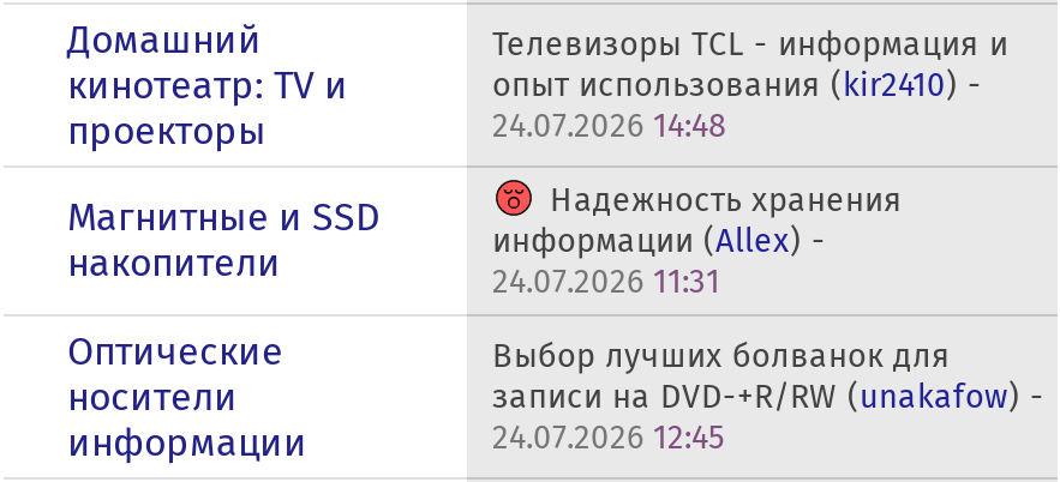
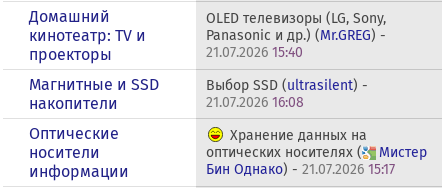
[492,24,1008,146] Телевизоры TCL - информация и | опыт использования (kir2410) - | 24.07.2026 14:48 -> [206,10,386,61] OLED телевизоры (LG, Sony, | Panasonic и др.) (Mr.GREG) - | 21.07.2026 15:40
[492,180,903,302] Надежность хранения | информации (Allex) - | 24.07.2026 11:31 -> [206,77,368,111] Выбор SSD (ultrasilent) - | 21.07.2026 16:08
[492,336,1044,458] Выбор лучших болванок для | записи на DVD-+R/RW (unakafow) - | 24.07.2026 12:45 -> [206,127,427,178] Хранение данных на | оптических носителях ( | Мистер | Бин Однако) - 21.07.2026 15:17

